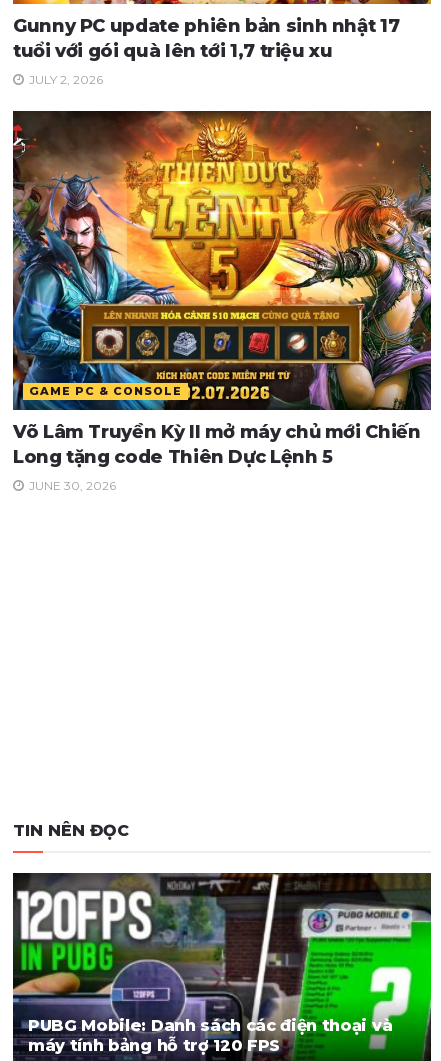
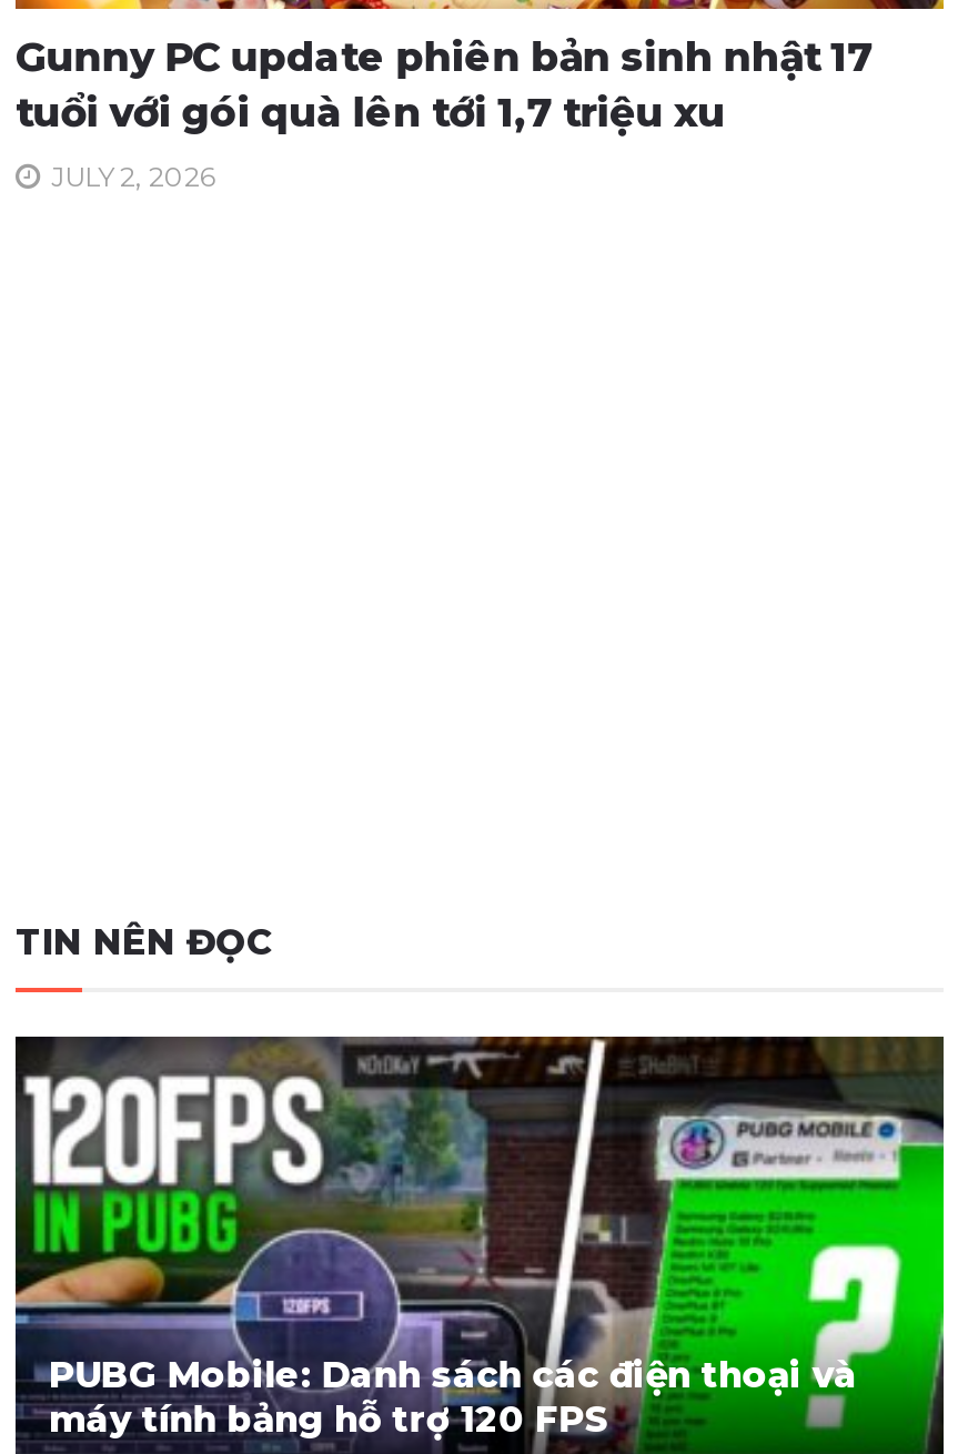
[12,110,432,493] [image] | GAME PC & CONSOLE | Võ Lâm Truyền Kỳ II mở máy chủ mới Chiến | Long tặng code Thiên Dực Lệnh 5 | JUNE 30, 2026 -> none

